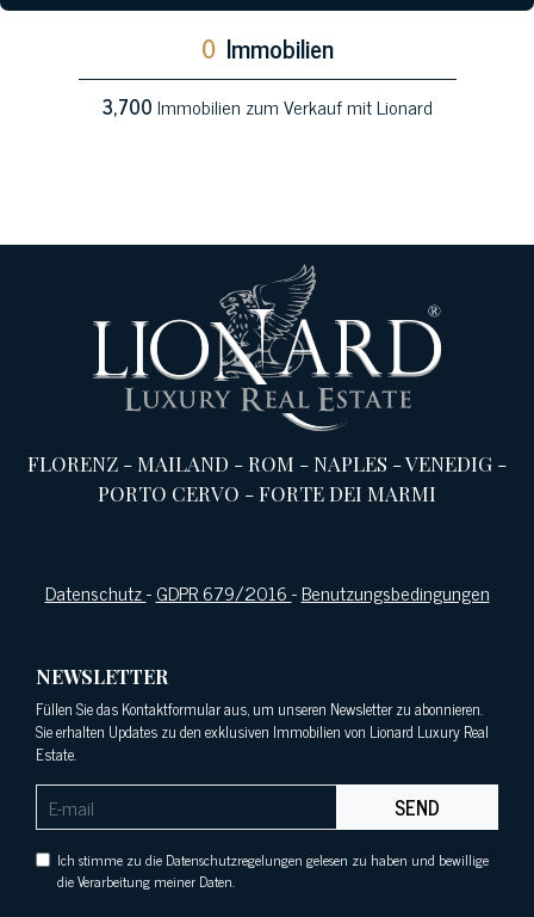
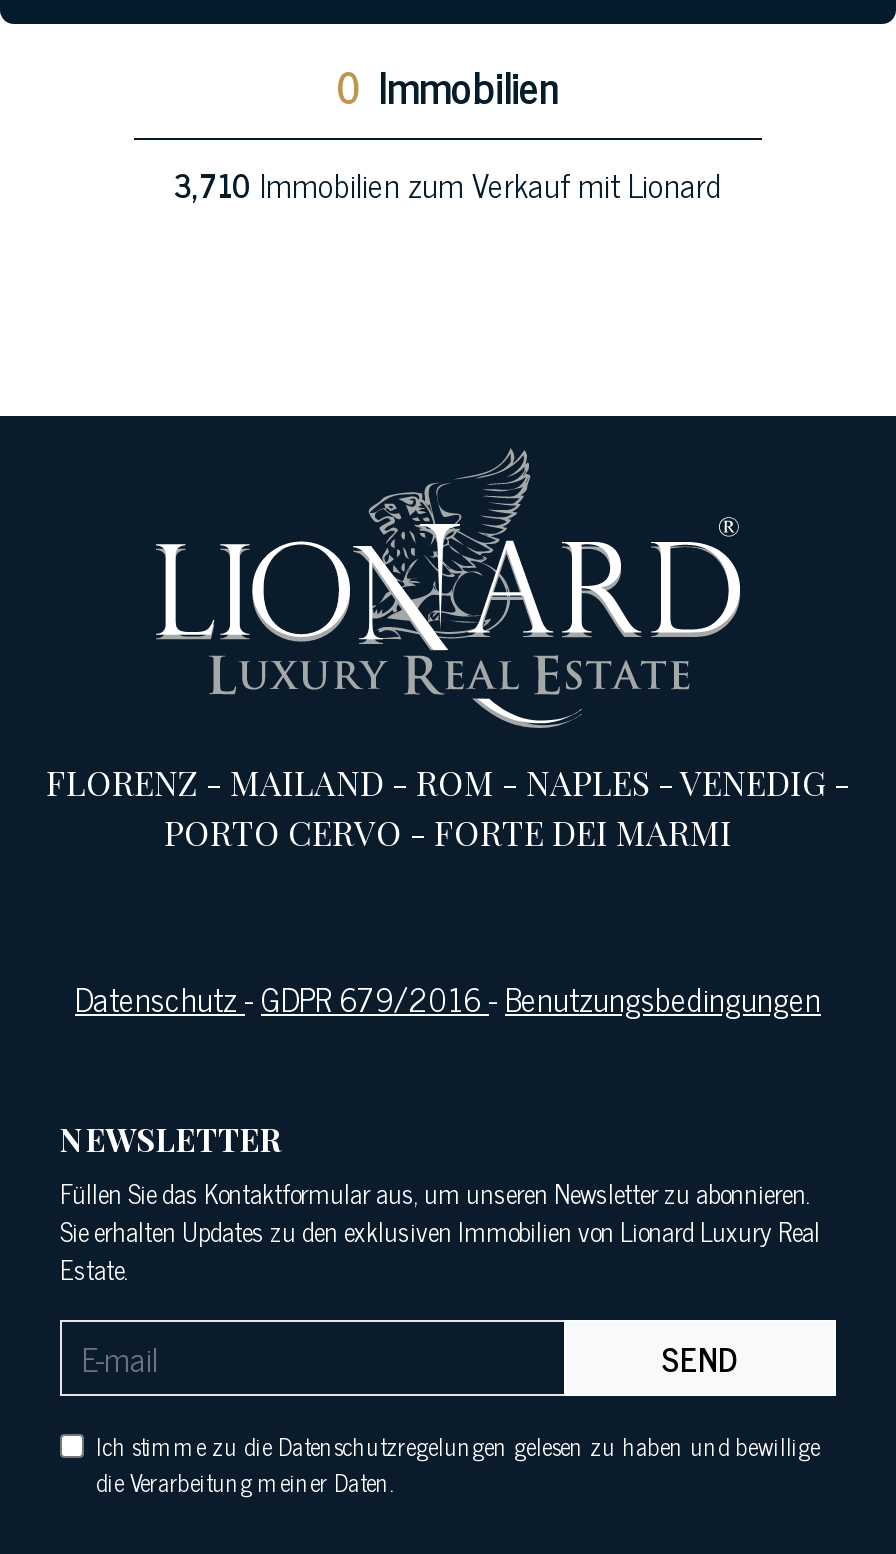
[102,91,432,122] 3,700 Immobilien zum Verkauf mit Lionard -> [174,158,722,210] 3,710 Immobilien zum Verkauf mit Lionard

